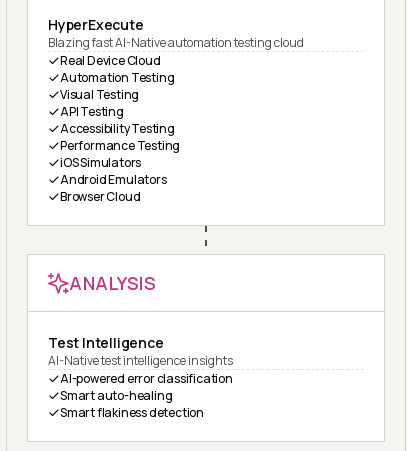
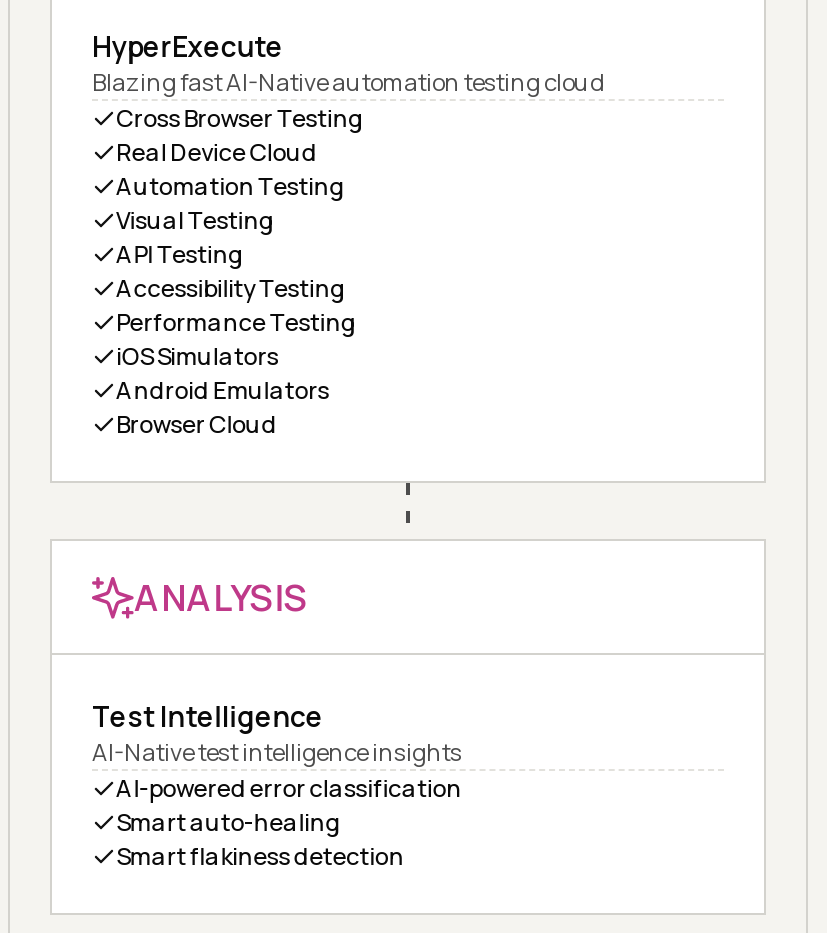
none -> [116,101,364,135] Cross Browser Testing

